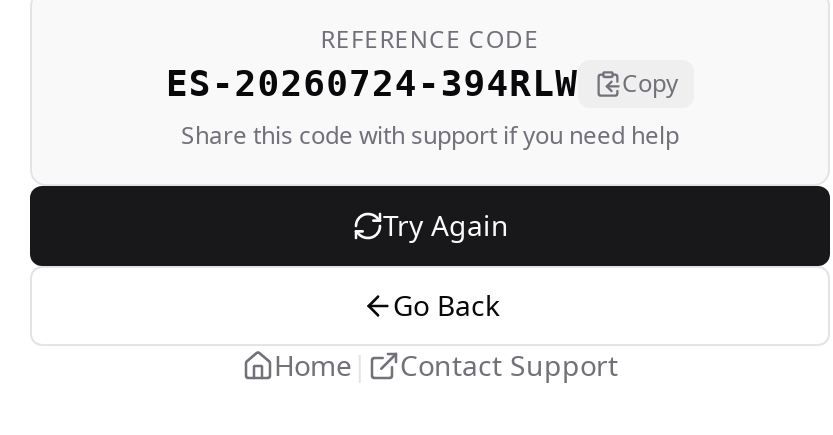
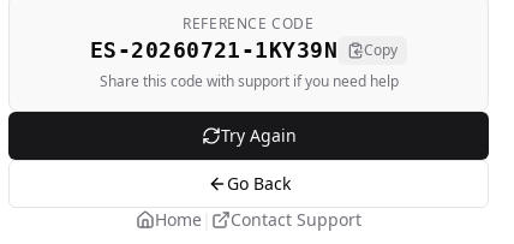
[166,62,678,104] ES-20260724-394RLW Copy -> [90,37,398,63] ES-20260721-1KY39N Copy

